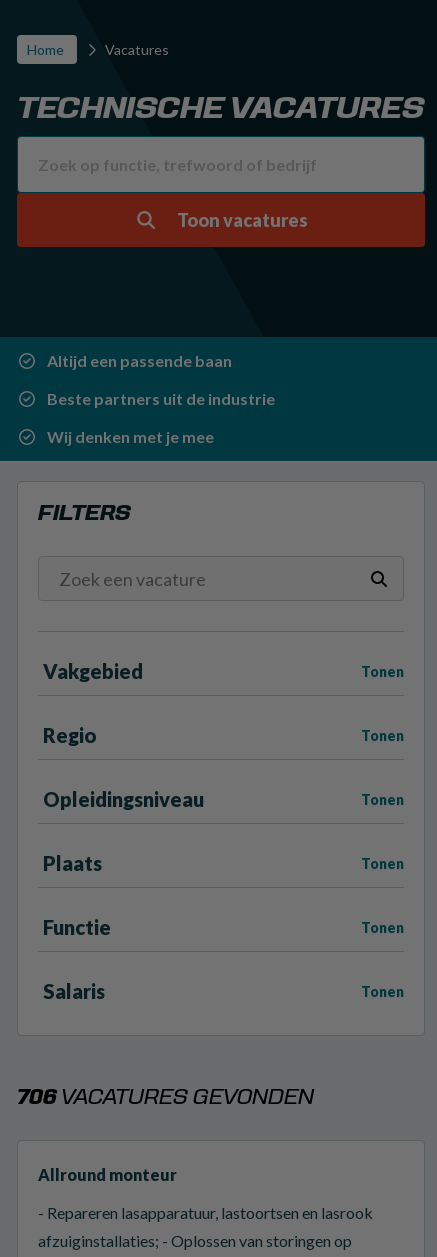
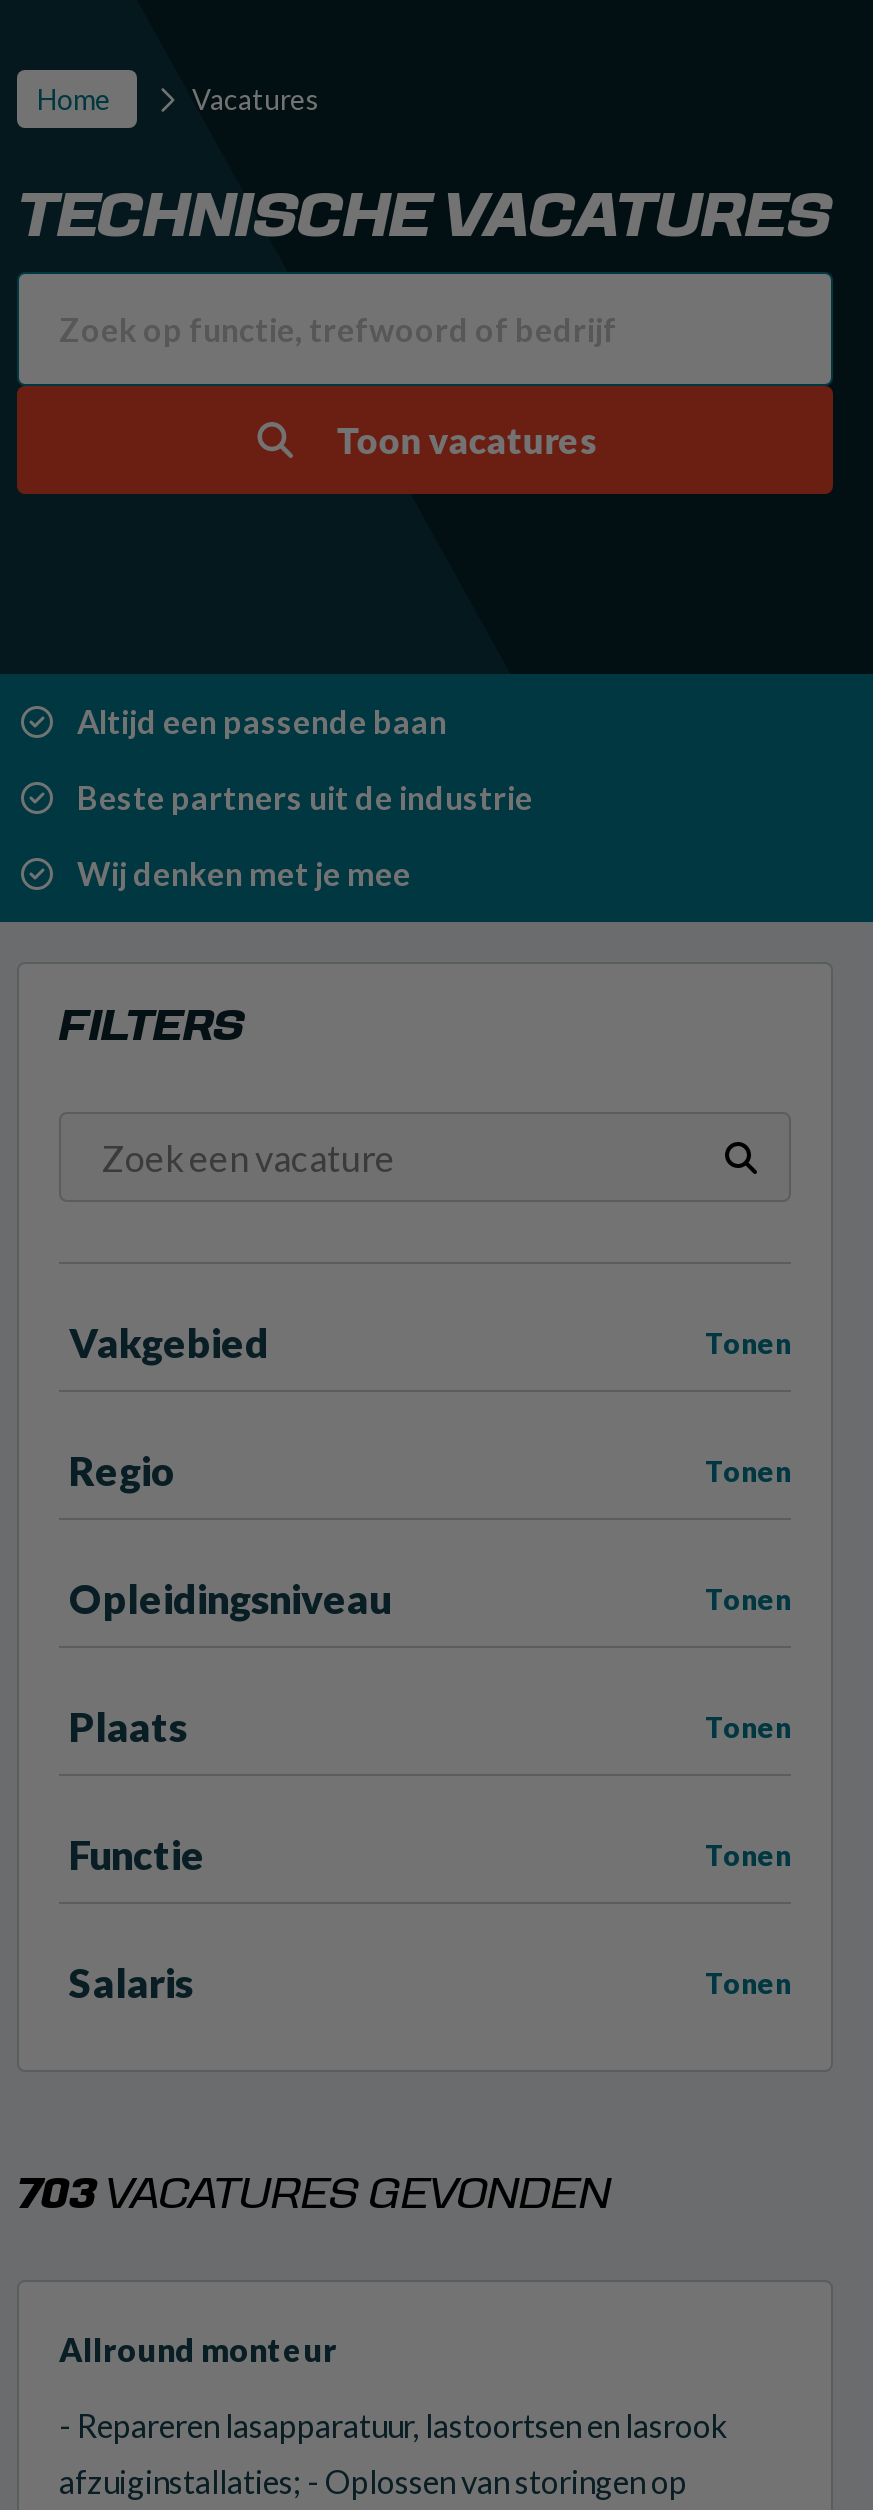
[17,1087,314,1108] 706 VACATURES GEVONDEN -> [17,2174,611,2216] 703 VACATURES GEVONDEN

